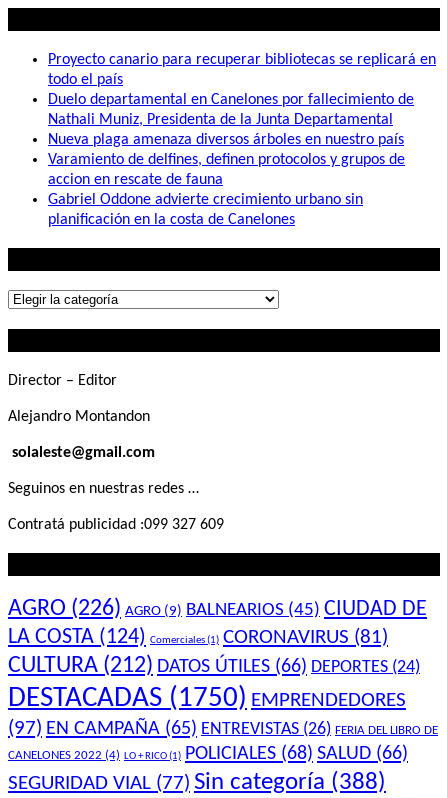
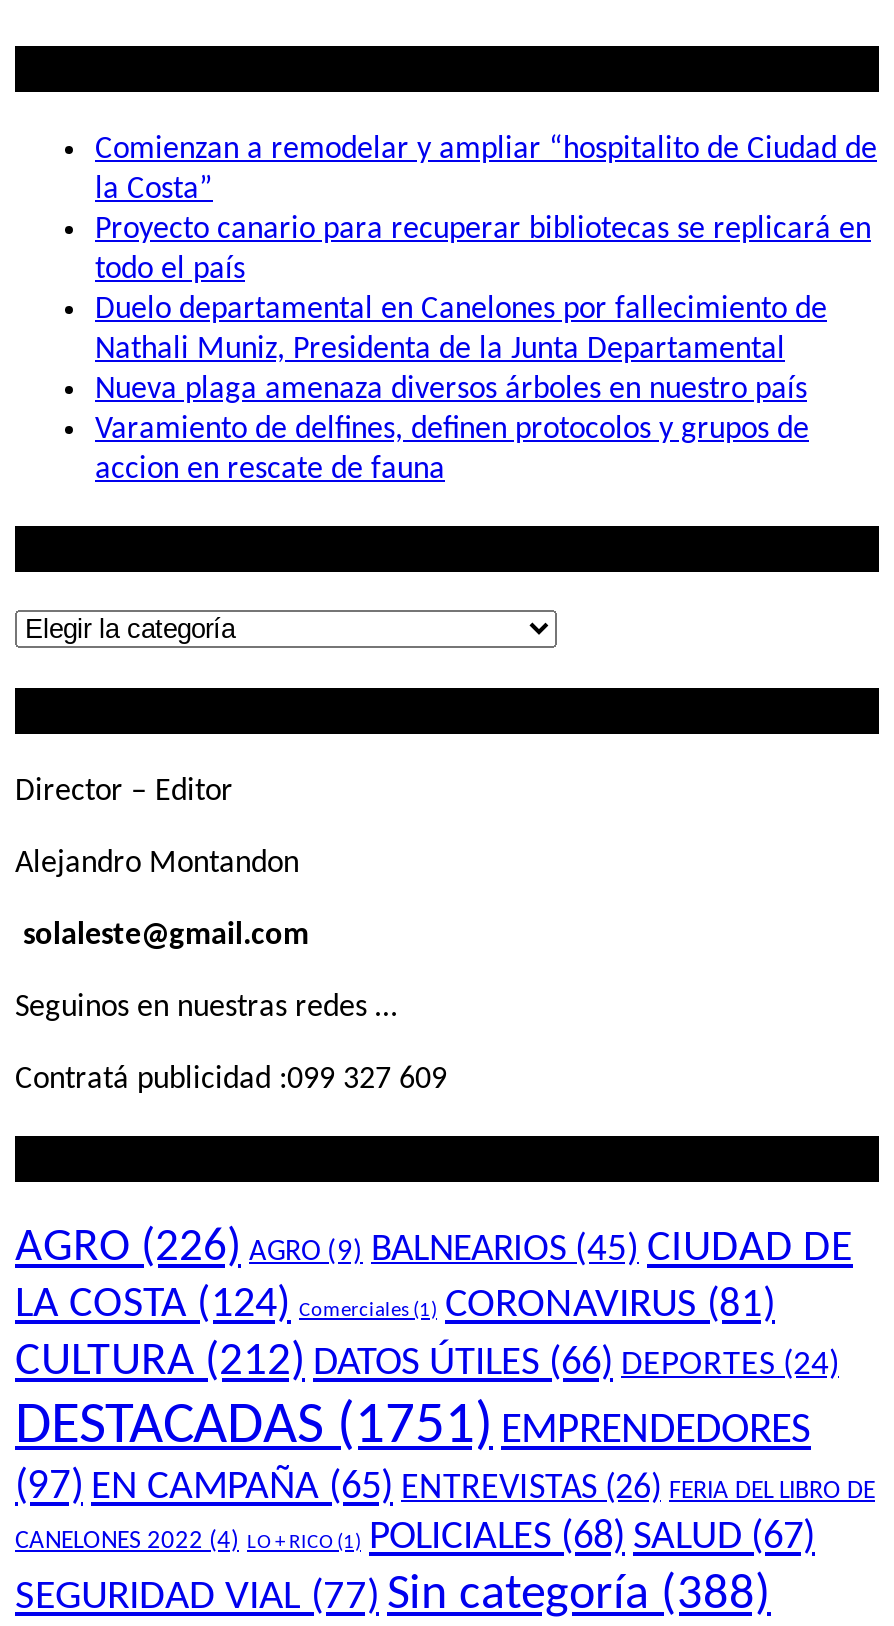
none -> [95,133,877,205] Comienzan a remodelar y ampliar “hospitalito de Ciudad de | la Costa”
moved [48,52,436,188] -> [95,213,871,485]: Proyecto canario para recuperar bibliotecas se replicará en | todo el país | Duelo departamental en Canelones por fallecimiento de | Nathali Muniz, Presidenta de la Junta Departamental | Nueva plaga amenaza diversos árboles en nuestro país | Varamiento de delfines, definen protocolos y grupos de | accion en rescate de fauna
[48,192,363,228] Gabriel Oddone advierte crecimiento urbano sin | planificación en la costa de Canelones -> none
[8,684,406,713] DESTACADAS (1750) EMPRENDEDORES -> [15,1398,811,1456] DESTACADAS (1751) EMPRENDEDORES
[8,744,408,764] CANELONES 2022 (4) LO + RICO(1) POLICIALES (68) SALUD (66) -> [15,1518,815,1558] CANELONES 2022 (4) LO + RICO(1) POLICIALES (68) SALUD (67)

